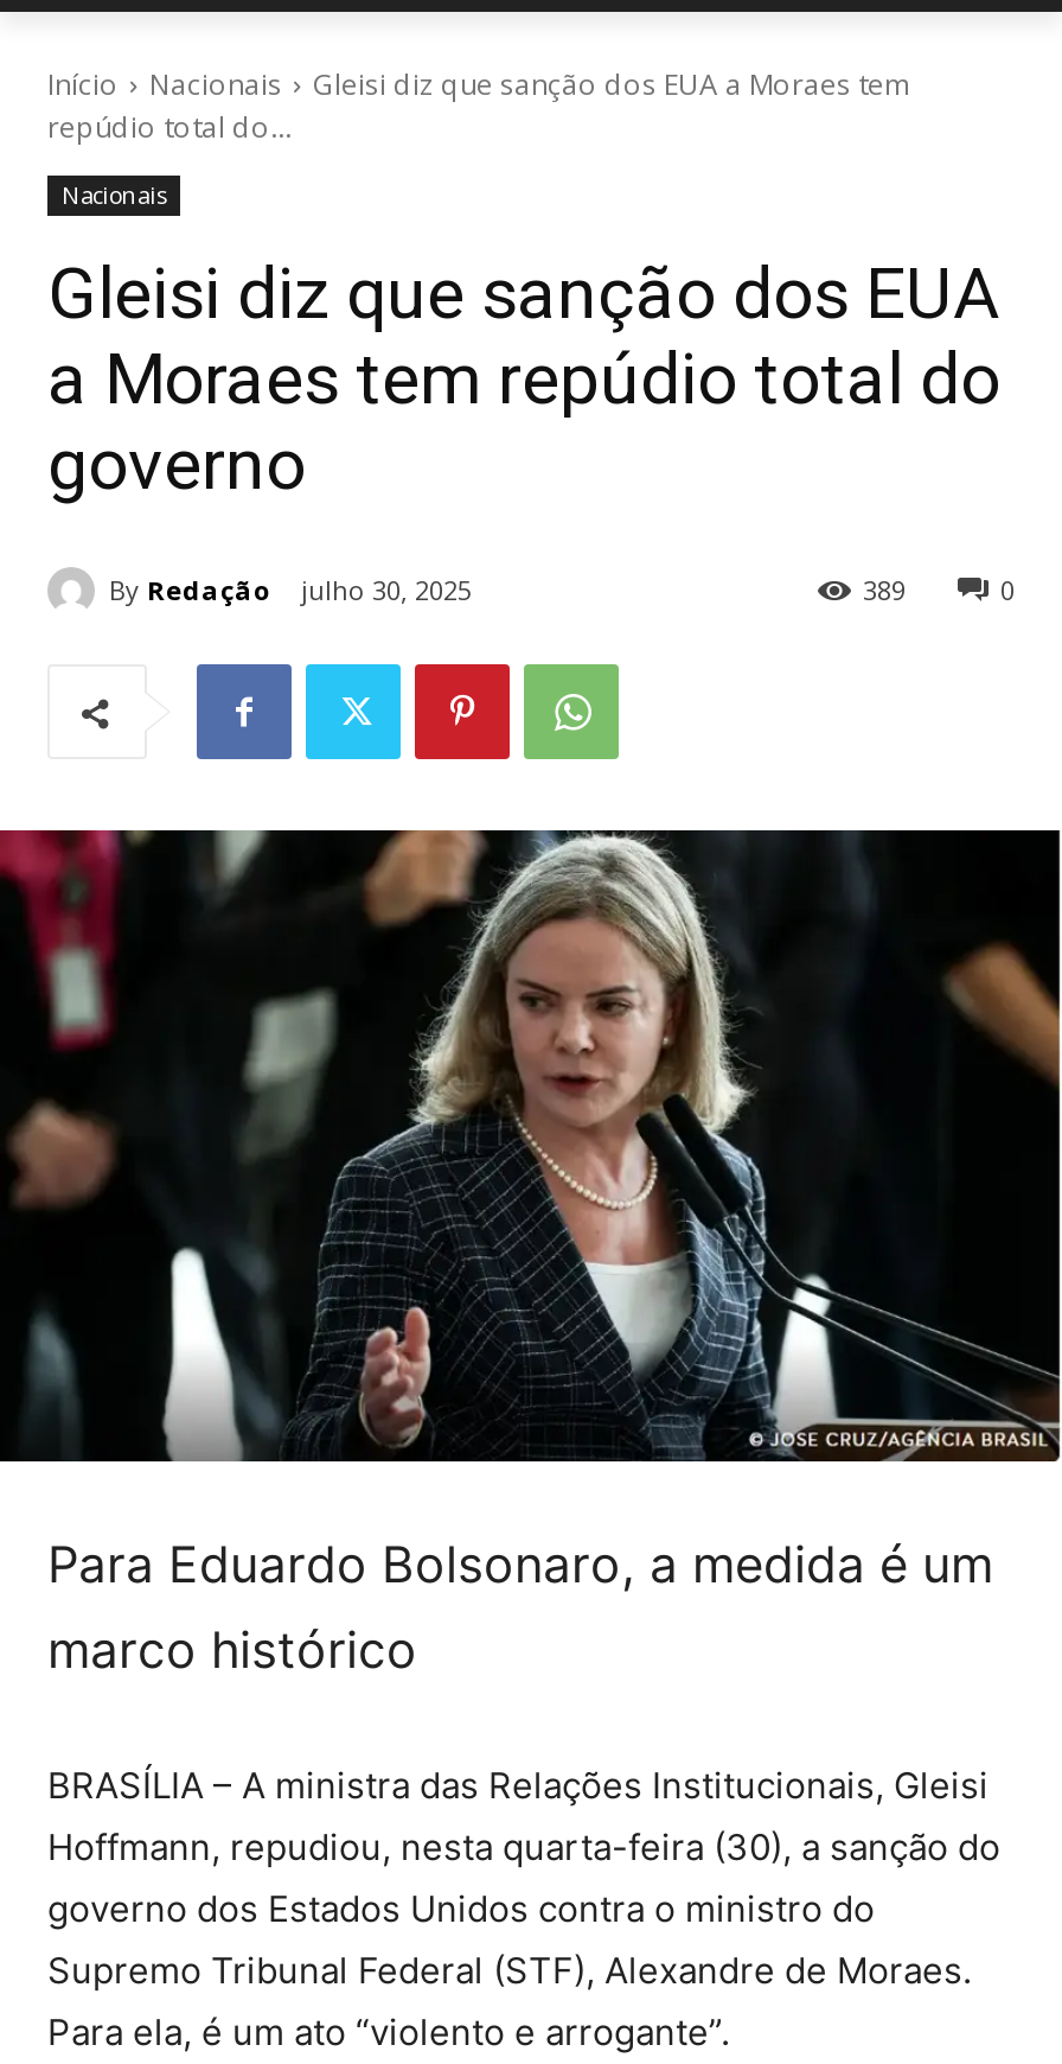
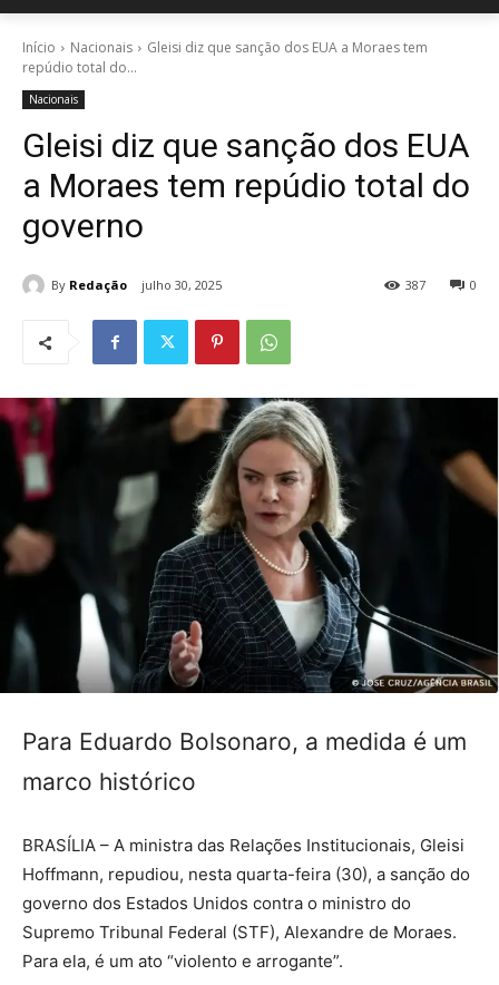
[863,572,906,608] 389 -> [405,276,425,293] 387

